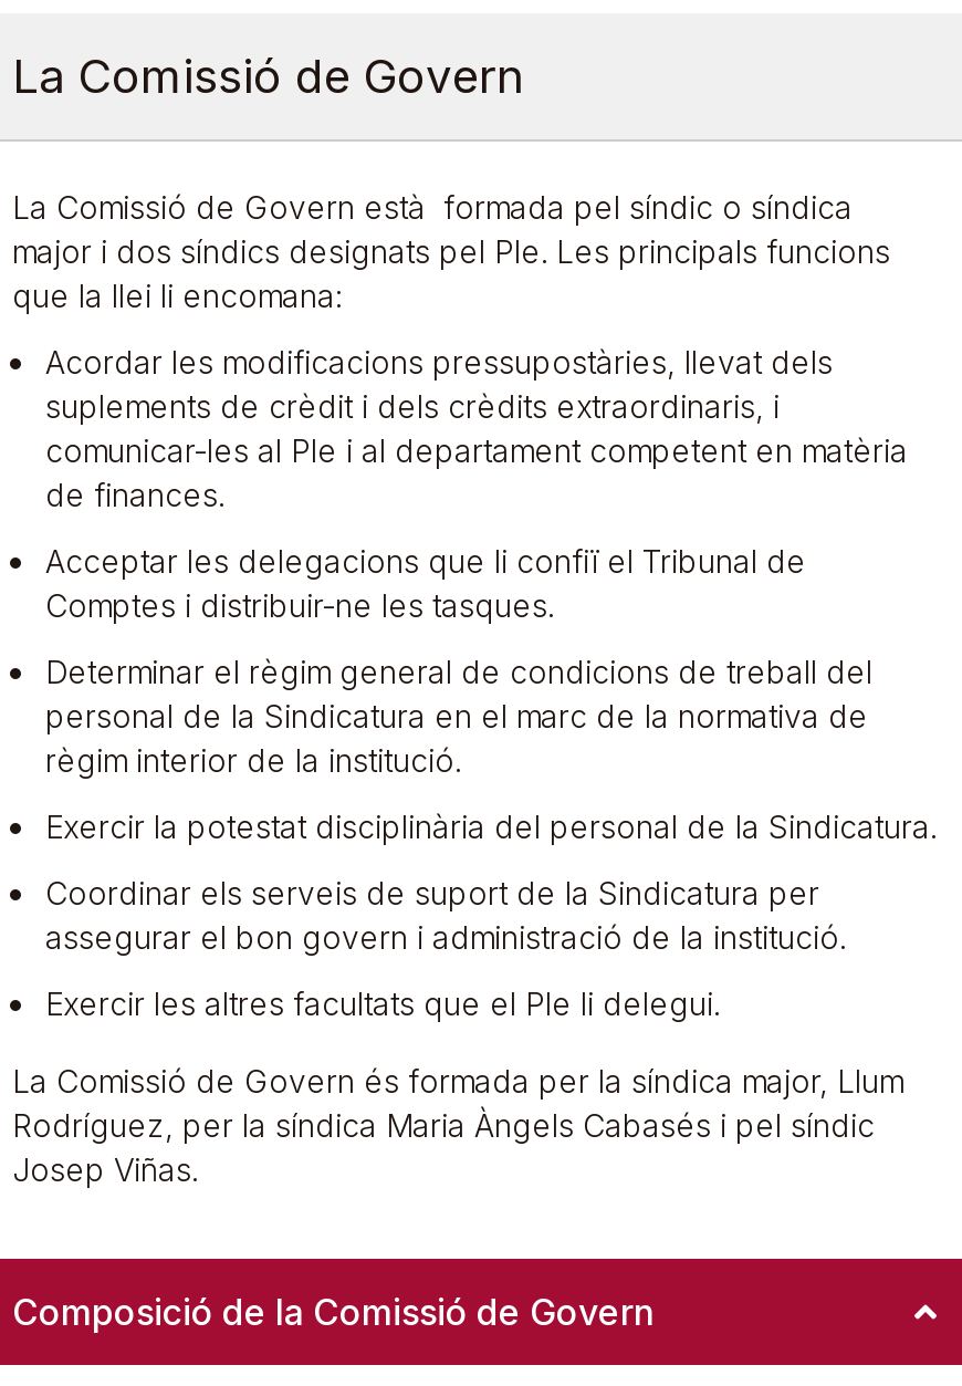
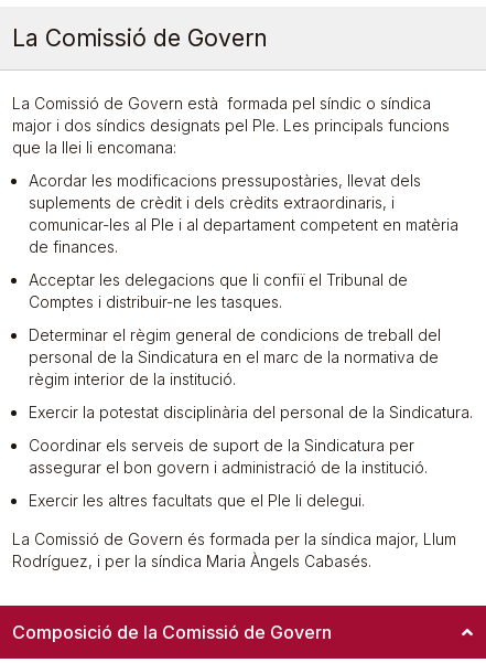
[12,1106,875,1188] Rodríguez, per la síndica Maria Àngels Cabasés i pel síndic | Josep Viñas. -> [12,552,371,570] Rodríguez, i per la síndica Maria Àngels Cabasés.

